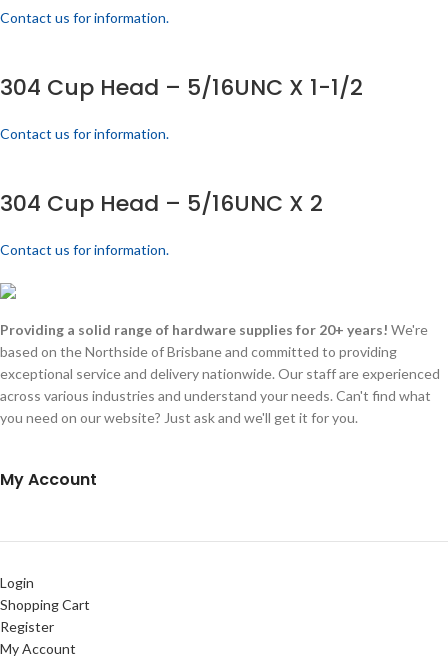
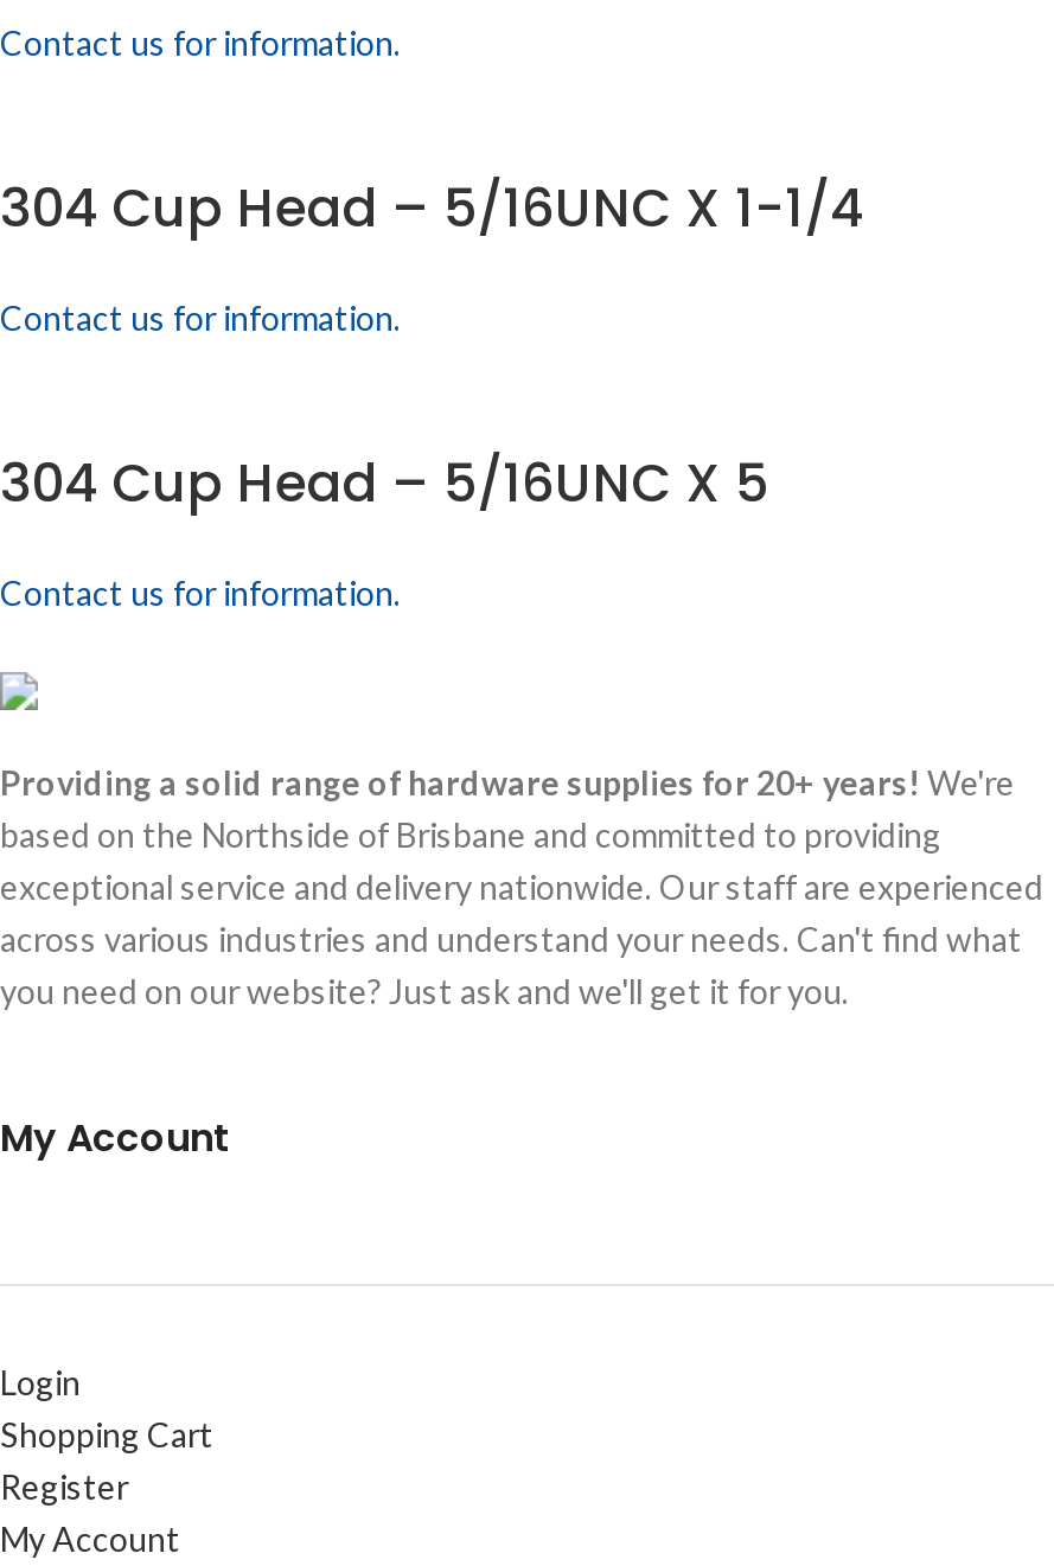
[0,72,363,103] 304 Cup Head – 5/16UNC X 1-1/2 -> [0,173,863,246] 304 Cup Head – 5/16UNC X 1-1/4
[0,188,323,219] 304 Cup Head – 5/16UNC X 2 -> [0,448,768,521] 304 Cup Head – 5/16UNC X 5

